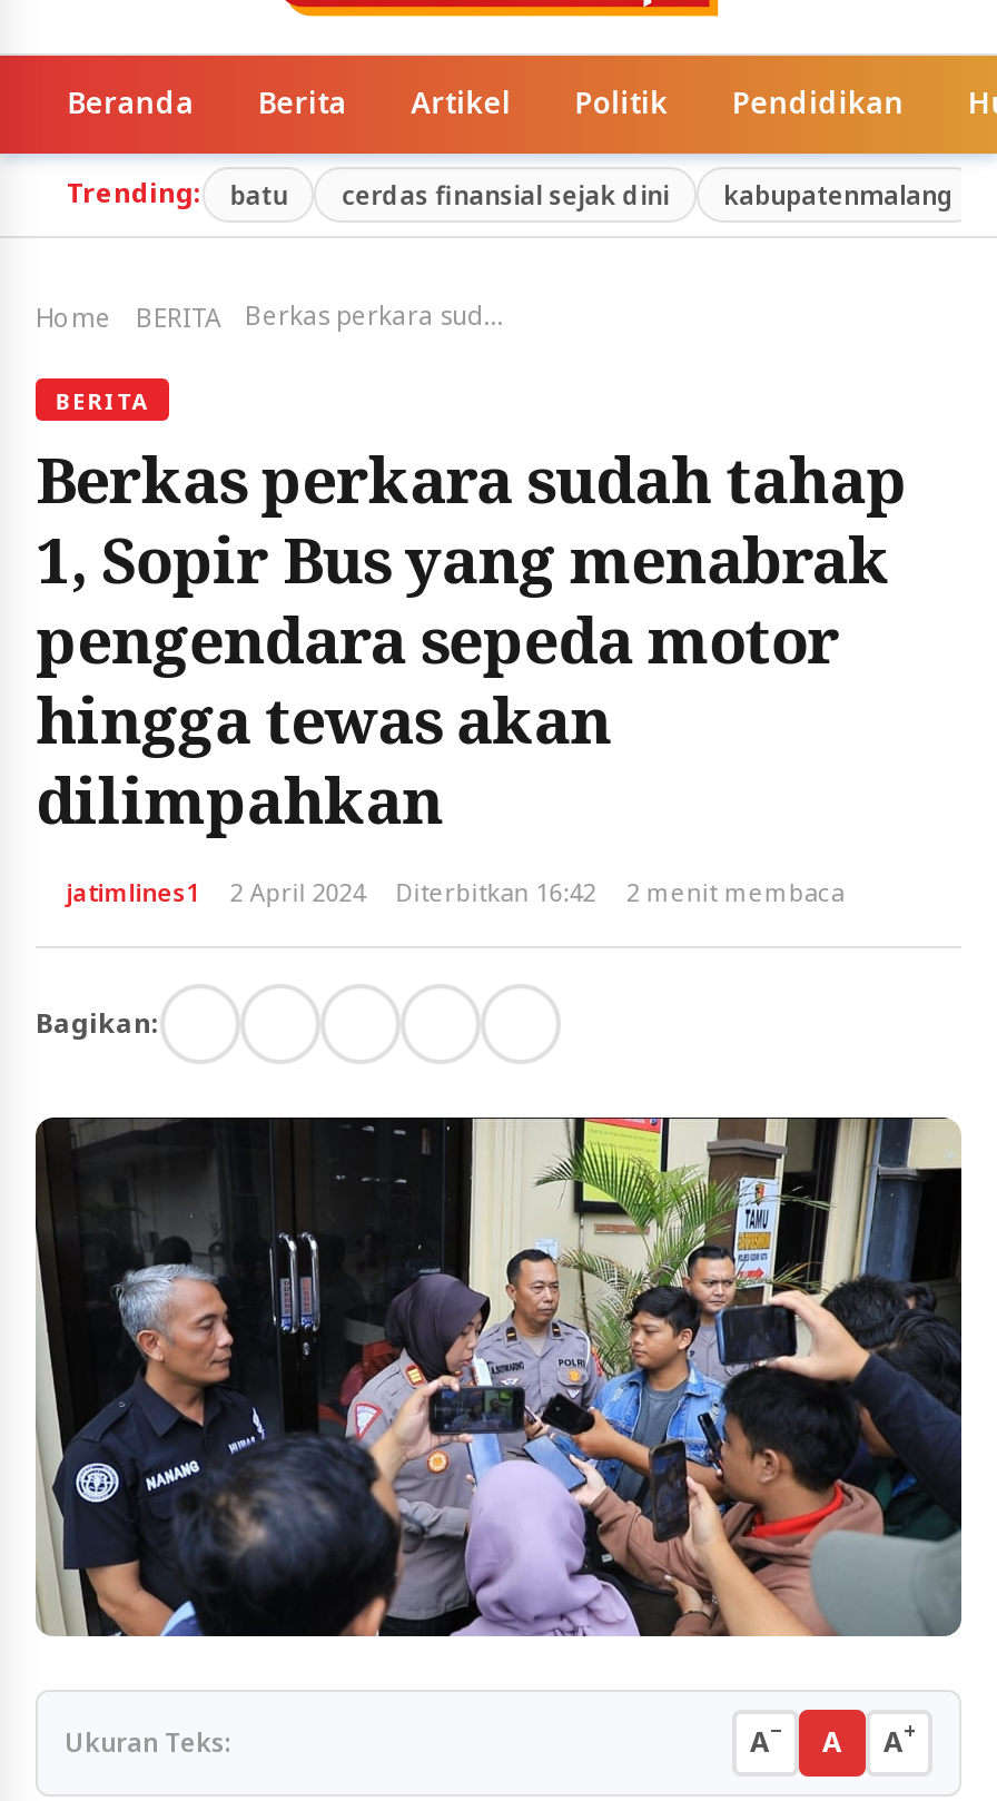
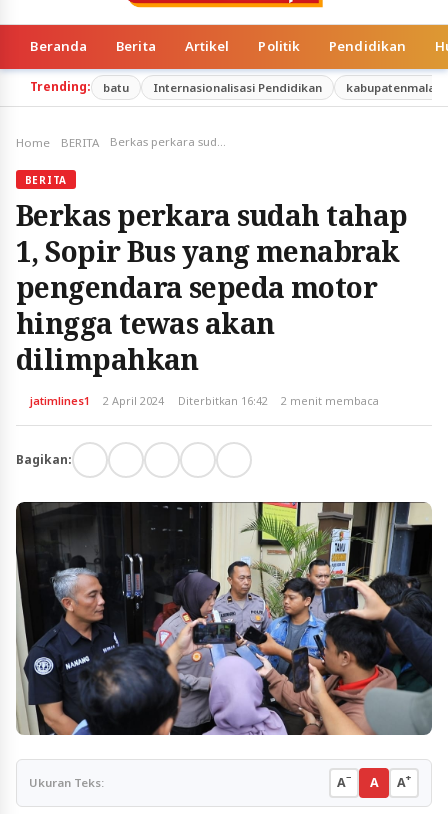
[342,178,669,211] cerdas finansial sejak dini -> [154,80,322,95] Internasionalisasi Pendidikan

